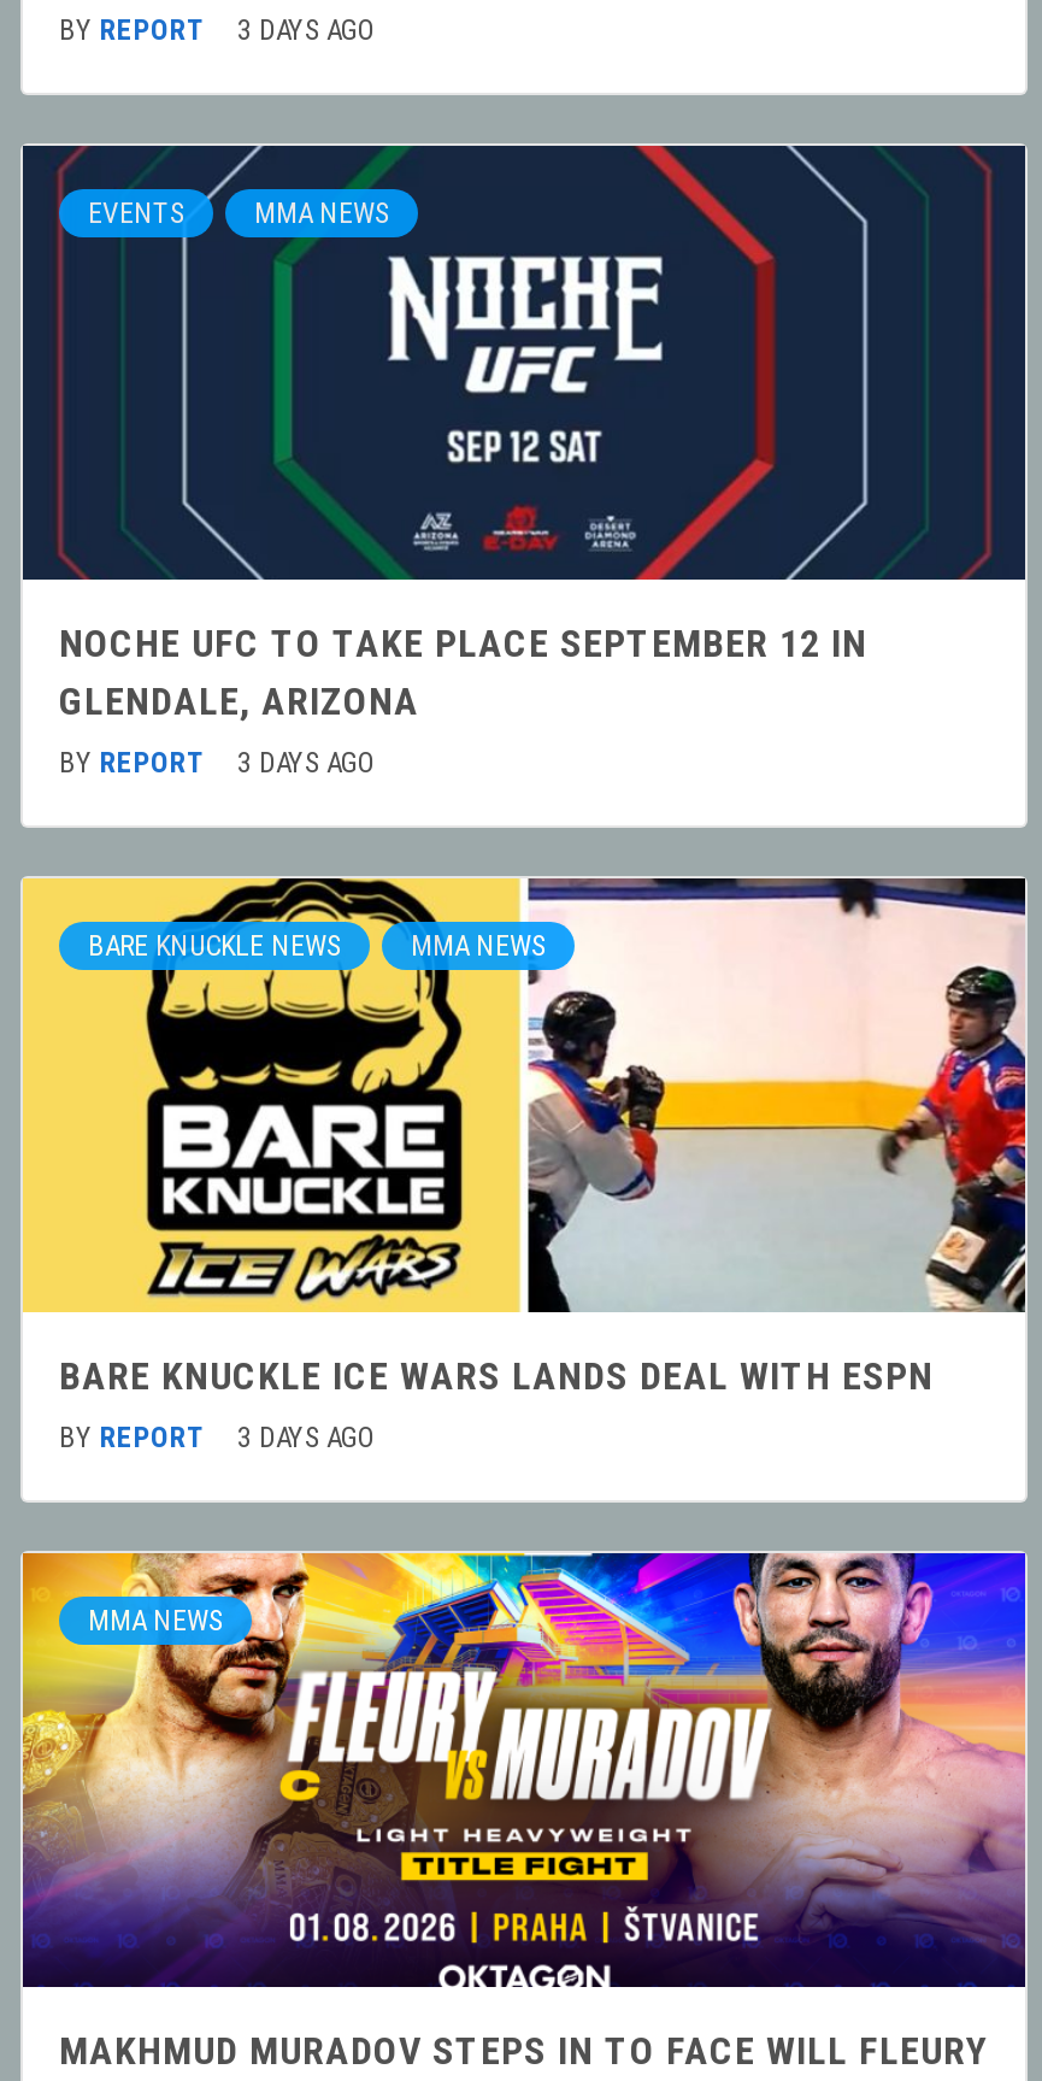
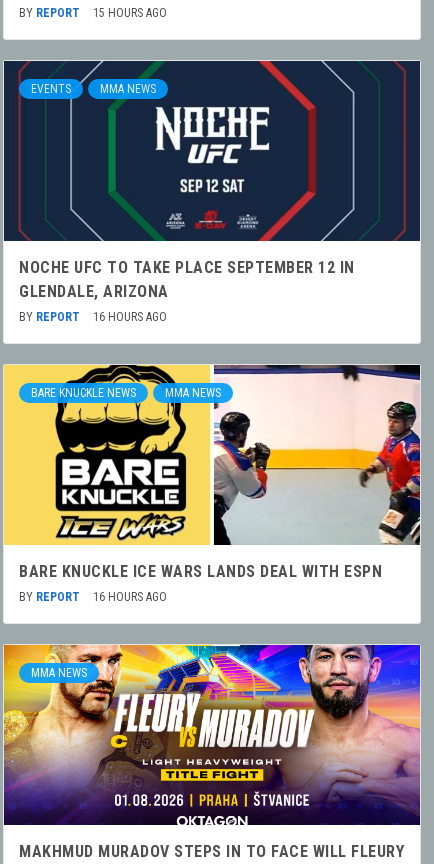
[59,13,377,46] BY REPORT 3 DAYS AGO -> [19,6,167,20] BY REPORT 15 HOURS AGO
[59,745,377,779] BY REPORT 3 DAYS AGO -> [19,310,167,324] BY REPORT 16 HOURS AGO
[59,1420,377,1454] BY REPORT 3 DAYS AGO -> [19,590,167,604] BY REPORT 16 HOURS AGO

